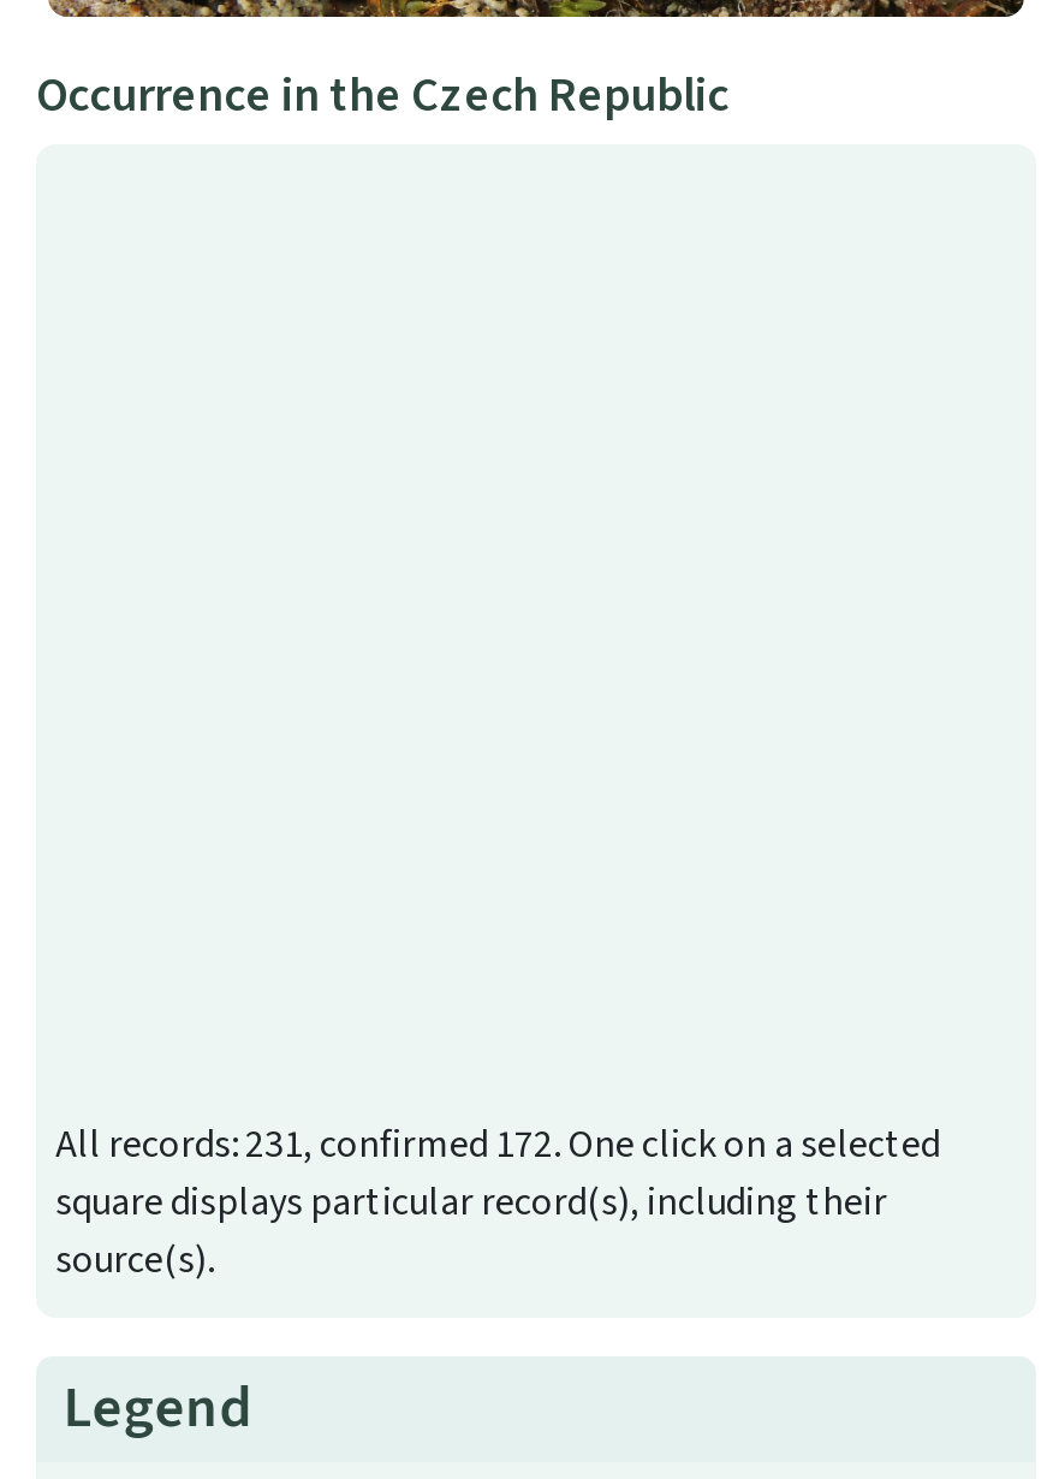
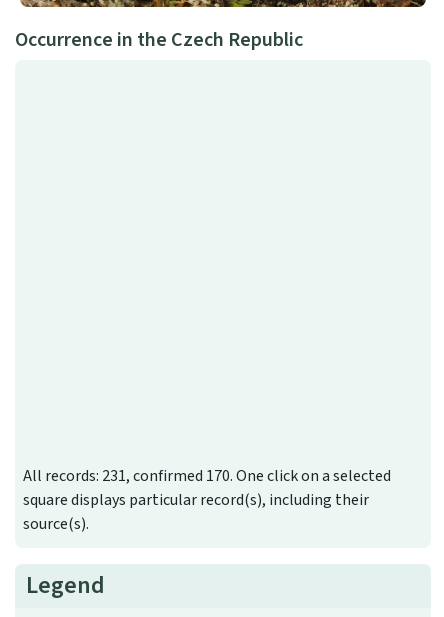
[55,1118,940,1171] All records: 231, confirmed 172. One click on a selected -> [23,465,391,487] All records: 231, confirmed 170. One click on a selected

